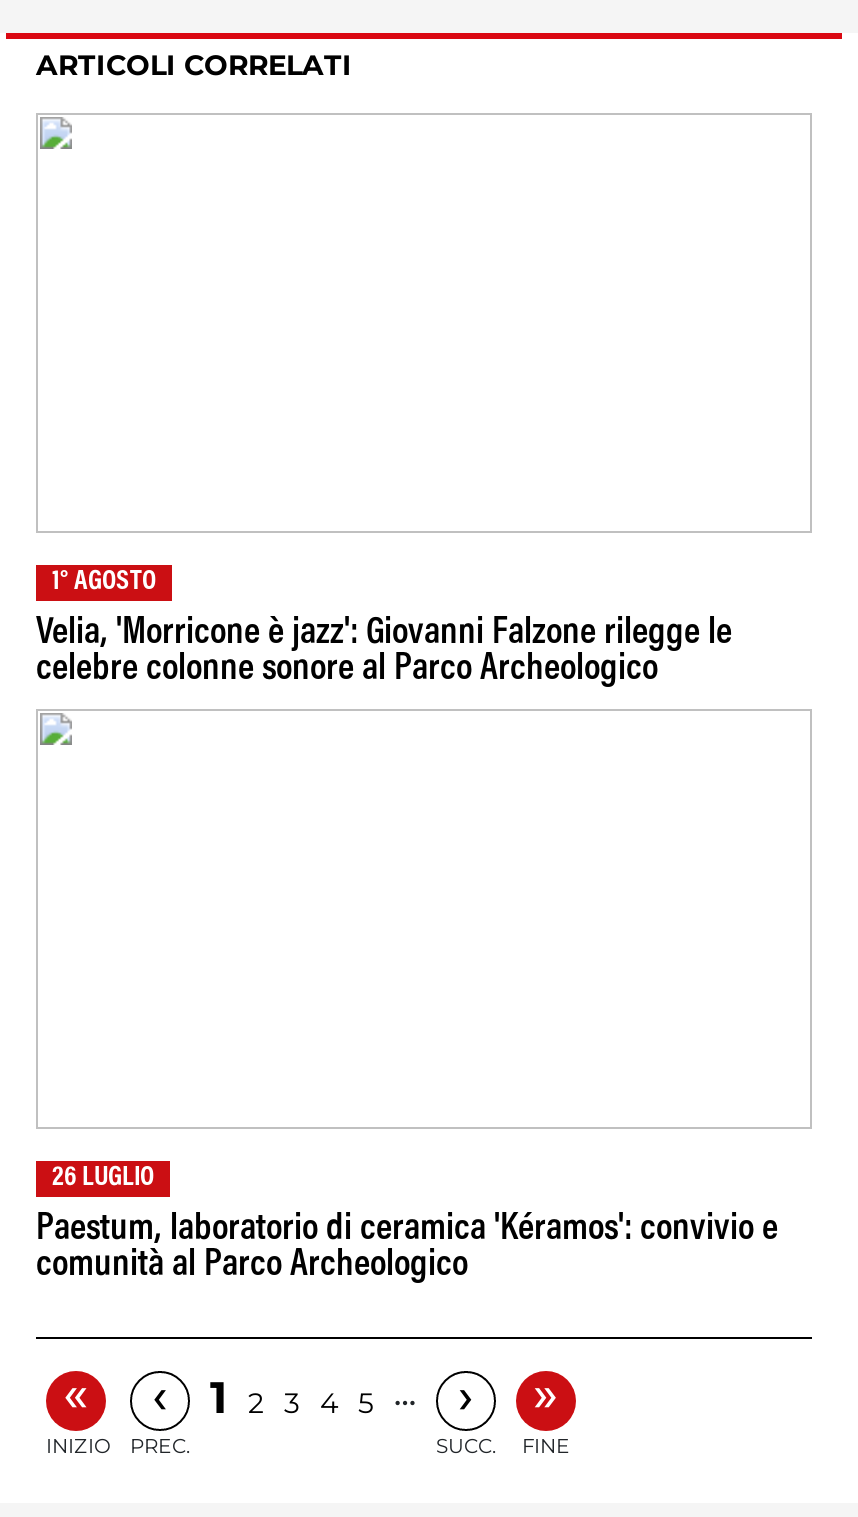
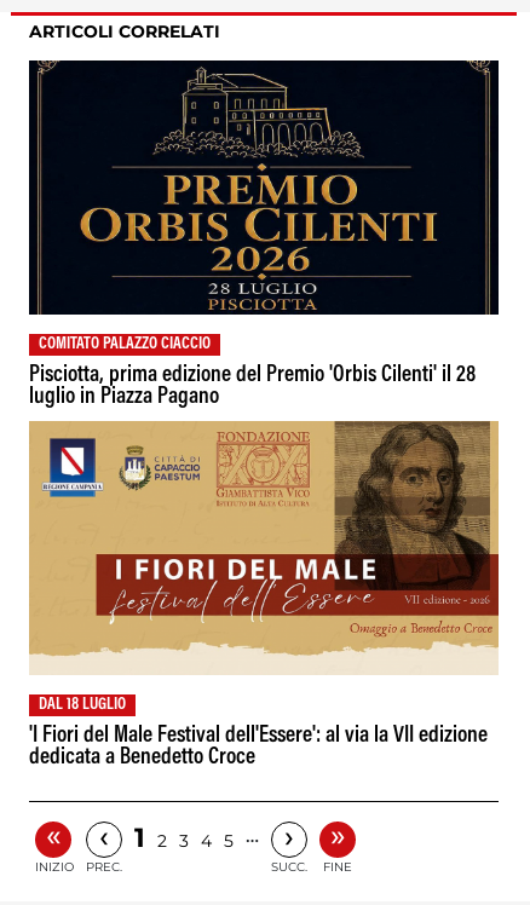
none -> [28,59,500,316] [image]
none -> [29,420,500,673] [image]
[52,570,156,598] 1° AGOSTO -> [39,337,211,354] COMITATO PALAZZO CIACCIO
[36,616,732,690] Velia, 'Morricone è jazz': Giovanni Falzone rilegge le | celebre colonne sonore al Parco Archeologico -> [29,365,476,409] Pisciotta, prima edizione del Premio 'Orbis Cilenti' il 28 | luglio in Piazza Pagano
[52,1166,154,1194] 26 LUGLIO -> [39,697,126,714] DAL 18 LUGLIO
[36,1212,778,1286] Paestum, laboratorio di ceramica 'Kéramos': convivio e | comunità al Parco Archeologico -> [29,725,488,770] 'I Fiori del Male Festival dell'Essere': al via la VII edizione | dedicata a Benedetto Croce

